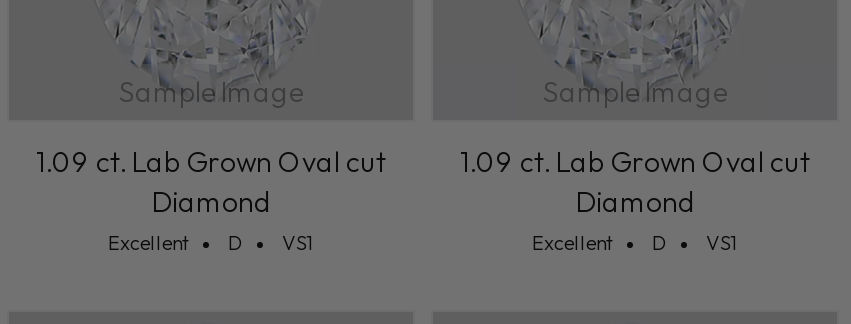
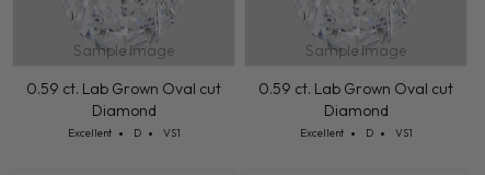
[36,144,386,180] 1.09 ct. Lab Grown Oval cut -> [26,79,221,98] 0.59 ct. Lab Grown Oval cut
[460,144,810,180] 1.09 ct. Lab Grown Oval cut -> [258,79,453,98] 0.59 ct. Lab Grown Oval cut

